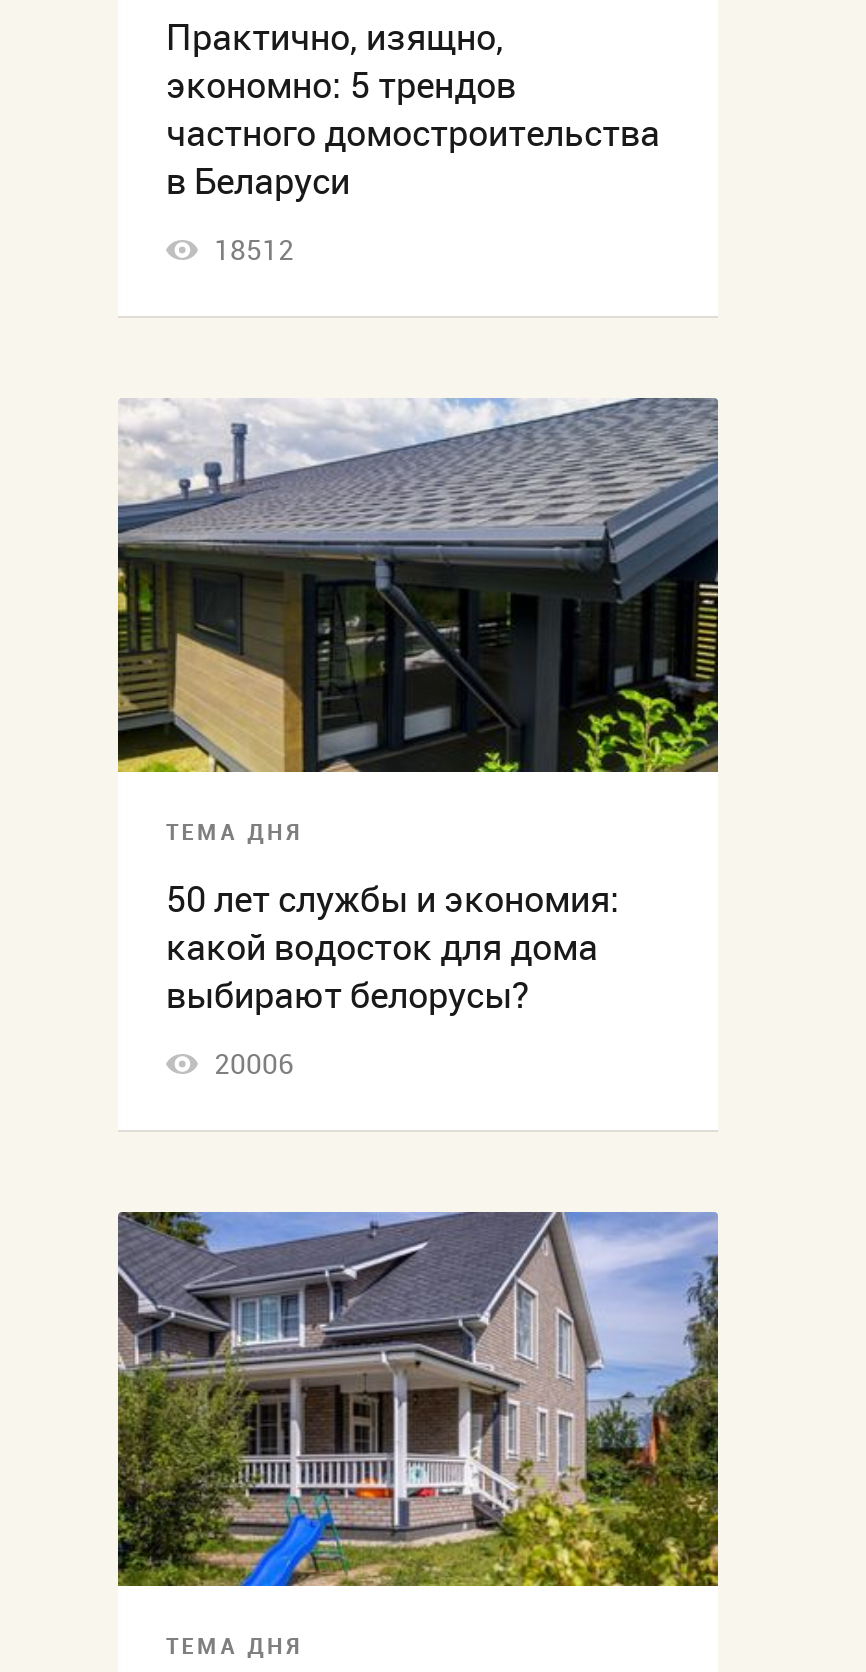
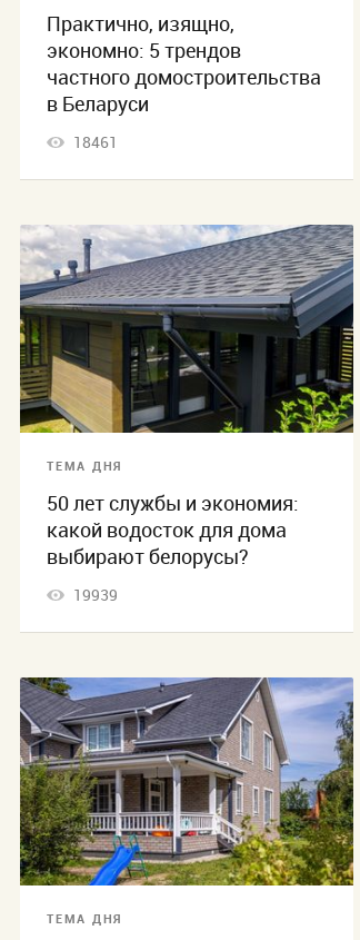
[214,234,294,266] 18512 -> [73,133,118,151] 18461
[214,1048,294,1080] 20006 -> [73,586,118,604] 19939

